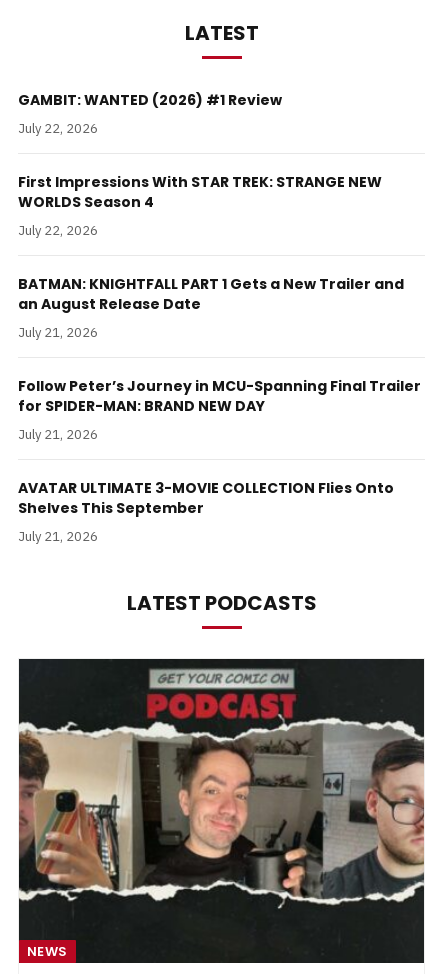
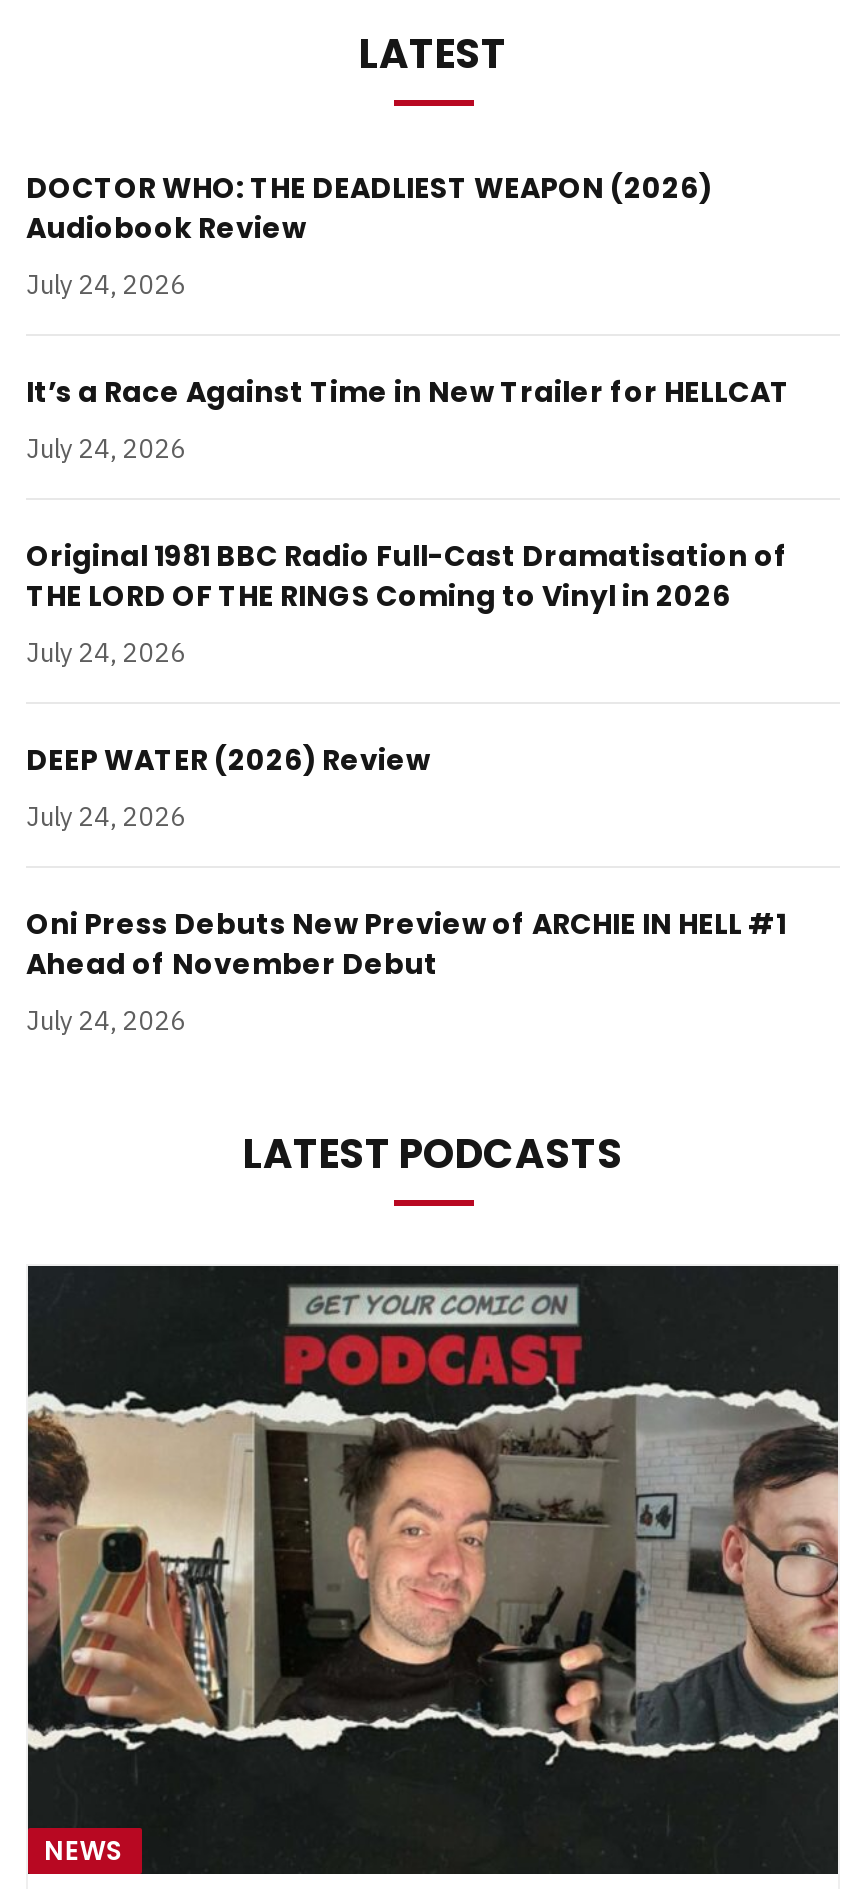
[18,90,282,110] GAMBIT: WANTED (2026) #1 Review -> [26,168,712,248] DOCTOR WHO: THE DEADLIEST WEAPON (2026) | Audiobook Review
[18,120,98,137] July 22, 2026 -> [26,268,186,302] July 24, 2026
[18,172,382,212] First Impressions With STAR TREK: STRANGE NEW | WORLDS Season 4 -> [26,372,790,412] It’s a Race Against Time in New Trailer for HELLCAT
[18,222,98,239] July 22, 2026 -> [26,432,186,466] July 24, 2026
[18,274,404,314] BATMAN: KNIGHTFALL PART 1 Gets a New Trailer and | an August Release Date -> [26,536,788,616] Original 1981 BBC Radio Full-Cast Dramatisation of | THE LORD OF THE RINGS Coming to Vinyl in 2026
[18,324,98,341] July 21, 2026 -> [26,636,186,670] July 24, 2026
[18,376,421,416] Follow Peter’s Journey in MCU-Spanning Final Trailer | for SPIDER-MAN: BRAND NEW DAY -> [26,740,430,780] DEEP WATER (2026) Review
[18,426,98,443] July 21, 2026 -> [26,800,186,834] July 24, 2026
[18,478,394,518] AVATAR ULTIMATE 3-MOVIE COLLECTION Flies Onto | Shelves This September -> [26,904,786,984] Oni Press Debuts New Preview of ARCHIE IN HELL #1 | Ahead of November Debut
[18,528,98,545] July 21, 2026 -> [26,1004,186,1038] July 24, 2026

